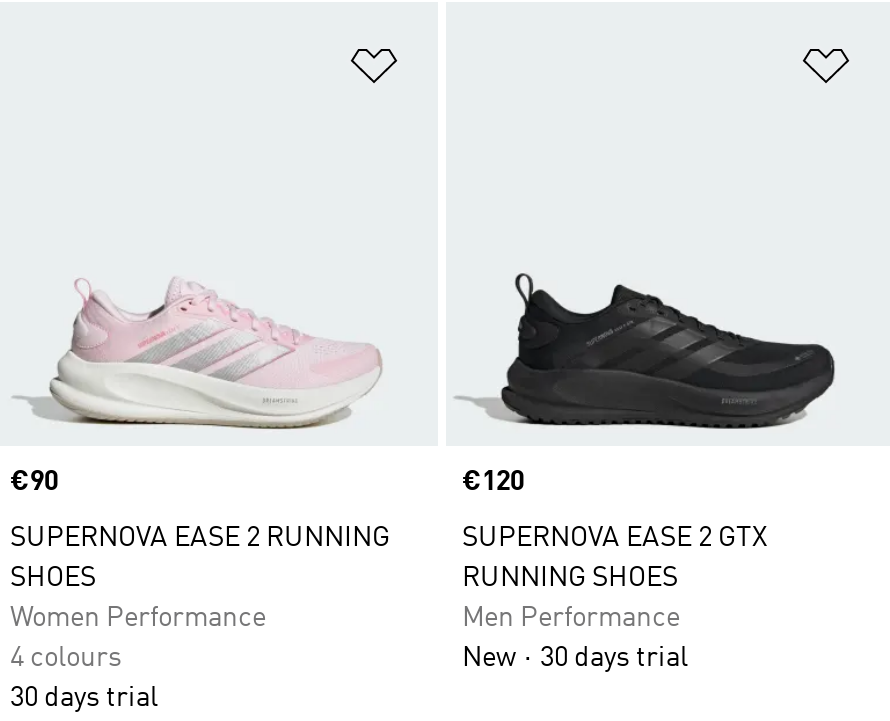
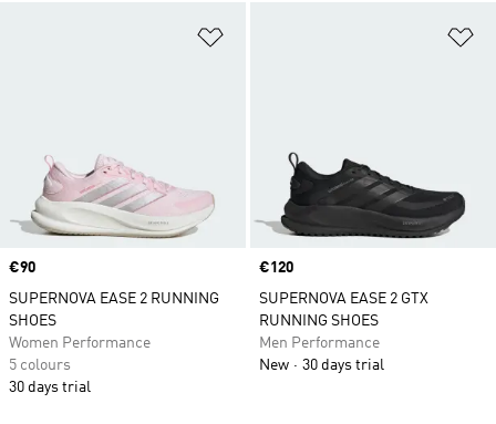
[10,644,122,672] 4 colours -> [9,358,71,373] 5 colours

